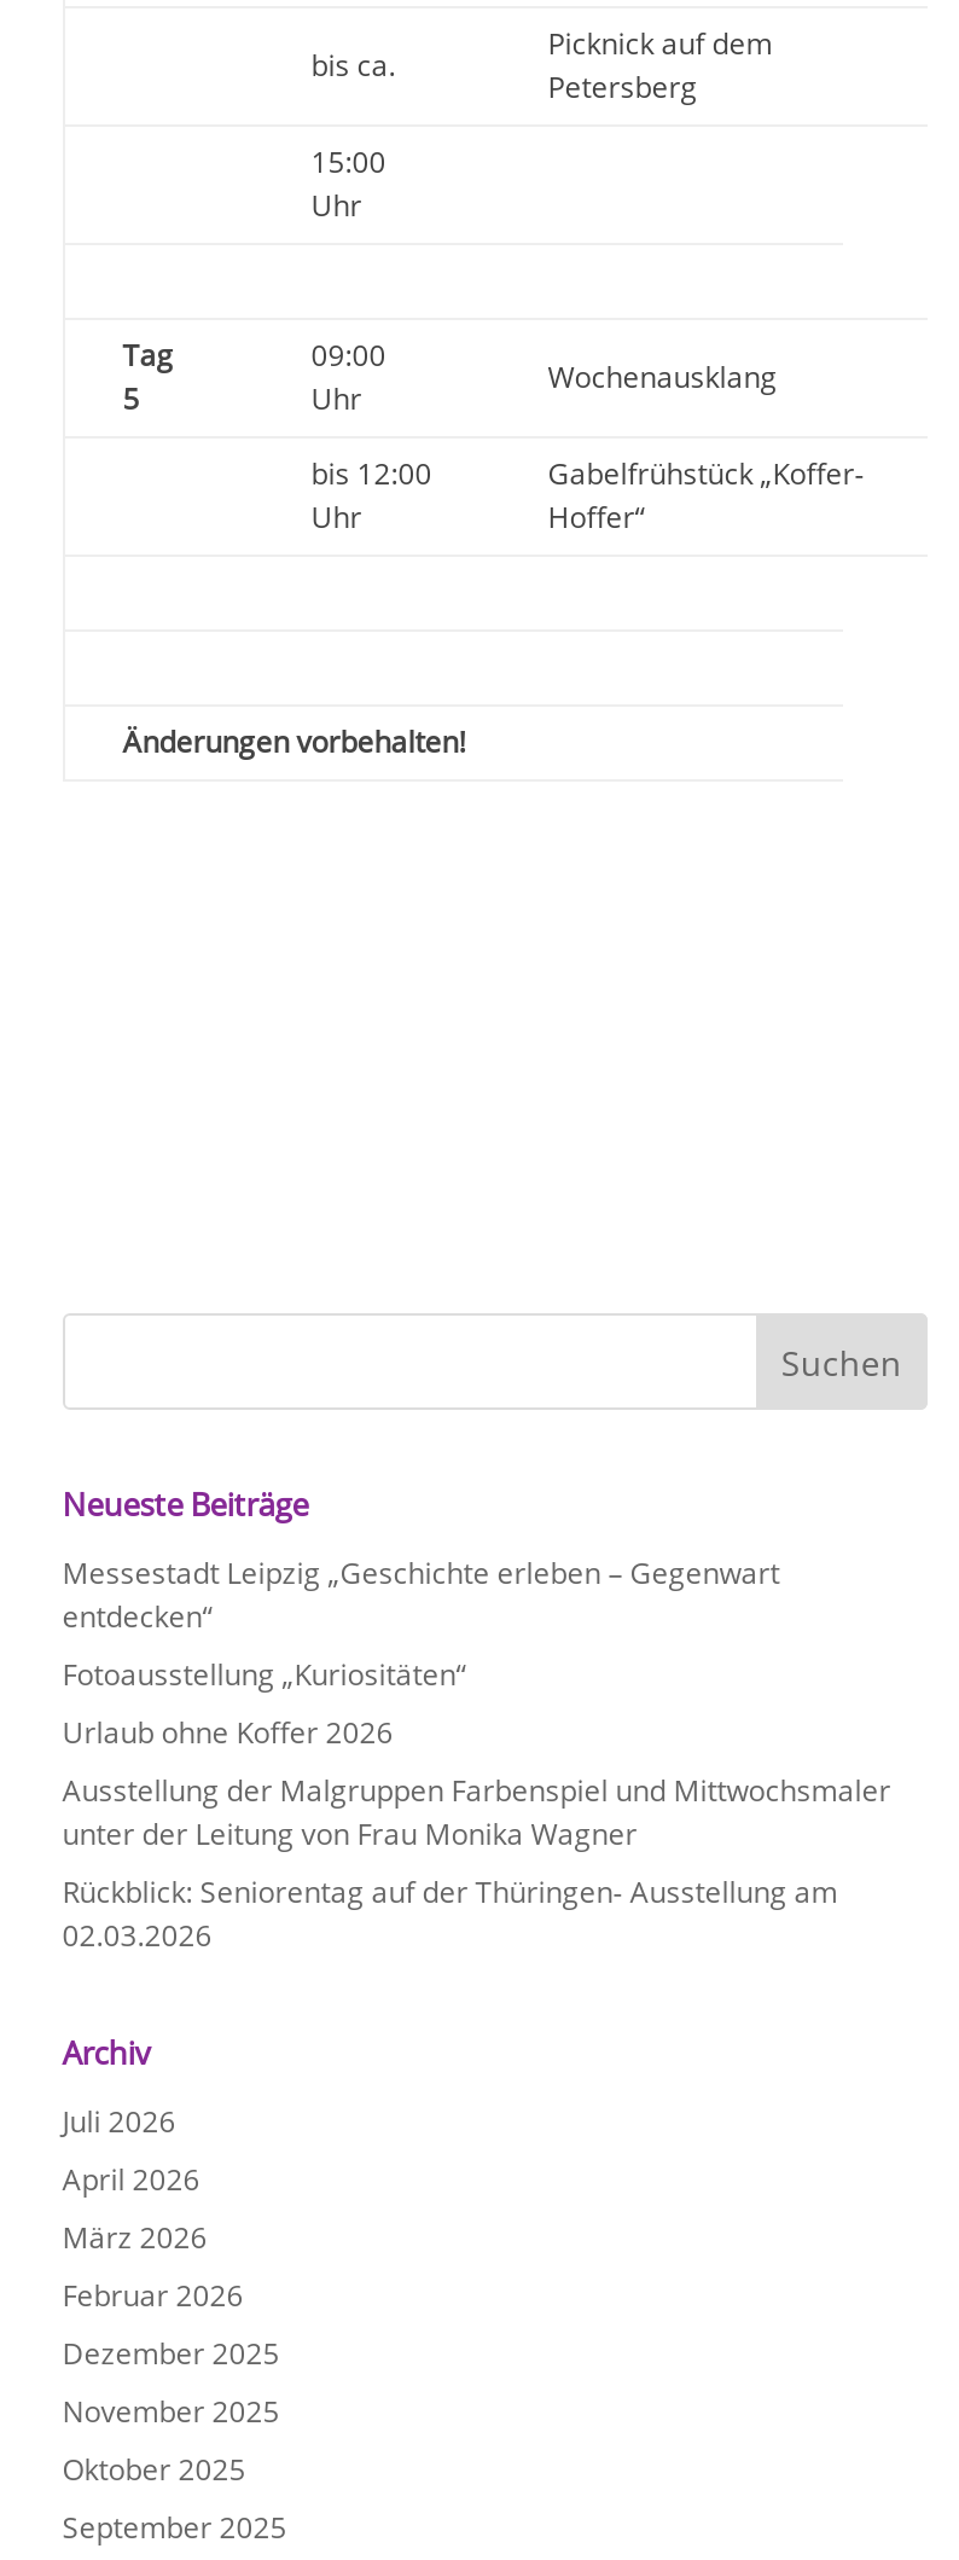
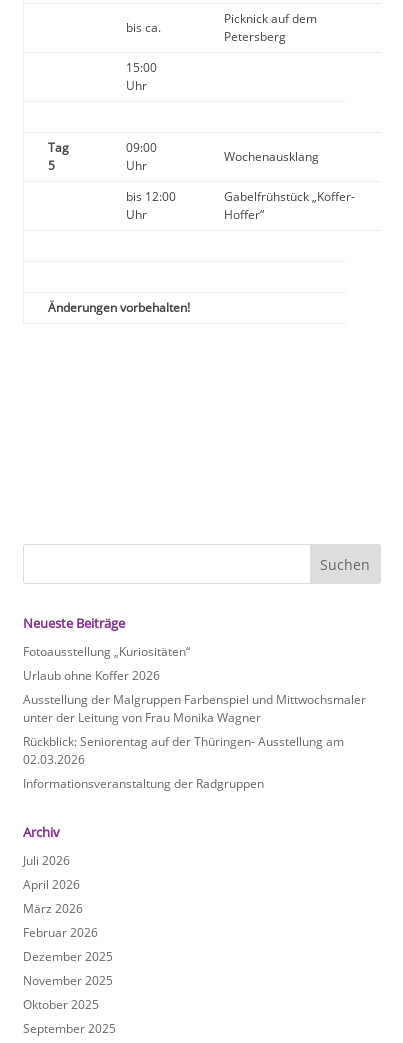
[62,1552,780,1637] Messestadt Leipzig „Geschichte erleben – Gegenwart | entdecken“ -> none
moved [62,1654,891,1956] -> [23,643,366,768]: Fotoausstellung „Kuriositäten“ | Urlaub ohne Koffer 2026 | Ausstellung der Malgruppen Farbenspiel und Mittwochsmaler | unter der Leitung von Frau Monika Wagner | Rückblick: Seniorentag auf der Thüringen- Ausstellung am | 02.03.2026
none -> [23,775,264,792] Informationsveranstaltung der Radgruppen

